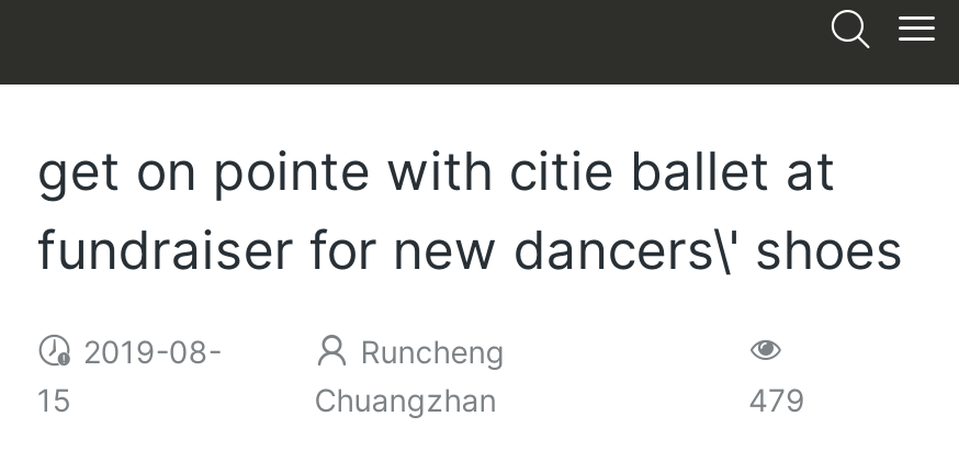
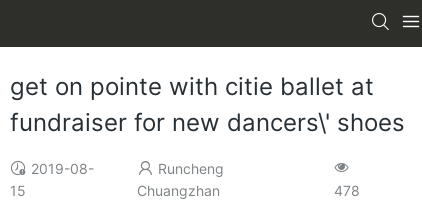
[748,382,805,419] 479 -> [334,182,360,199] 478

